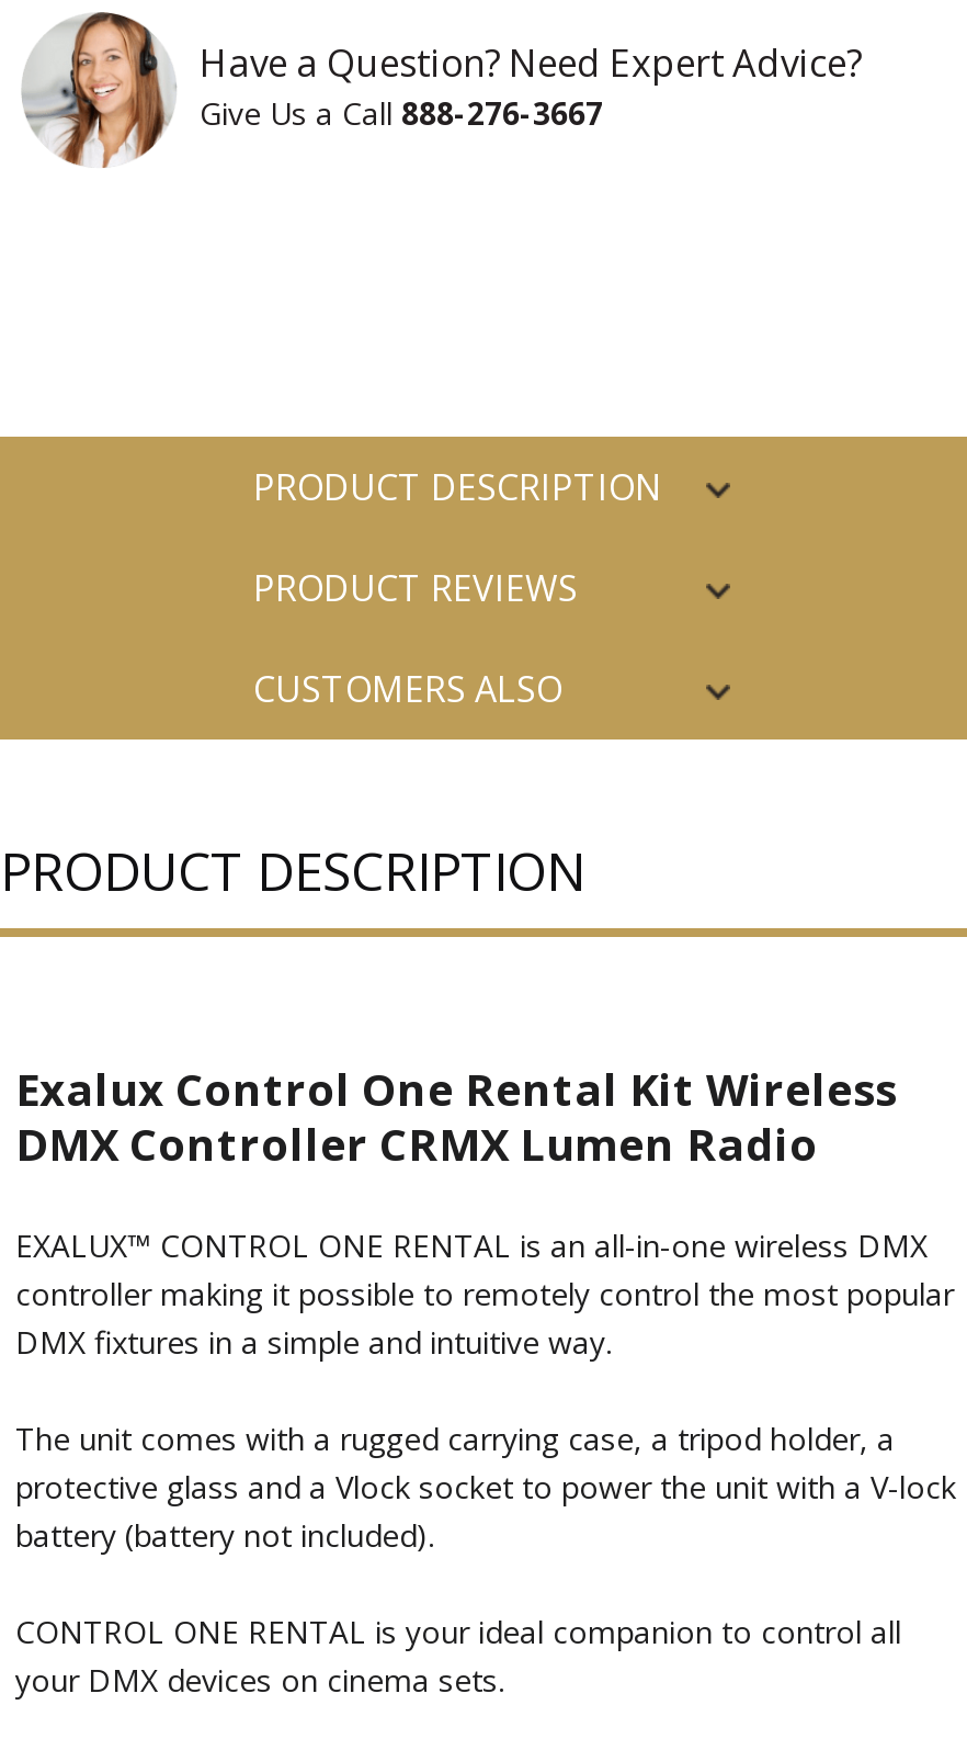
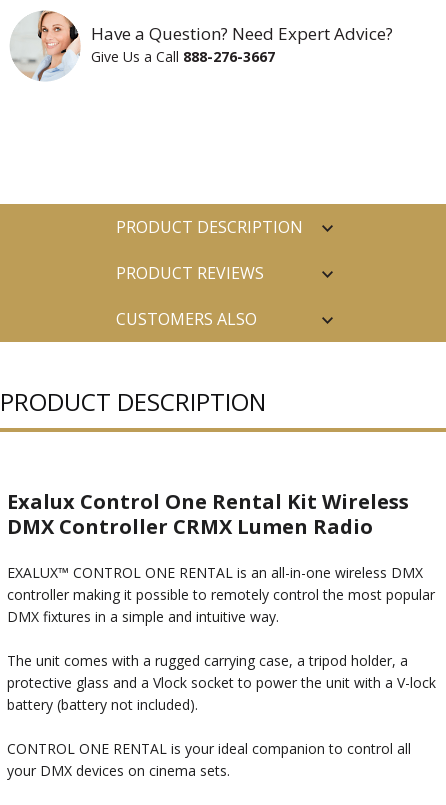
[26,11,175,169] [image] -> [13,10,80,81] [image]

